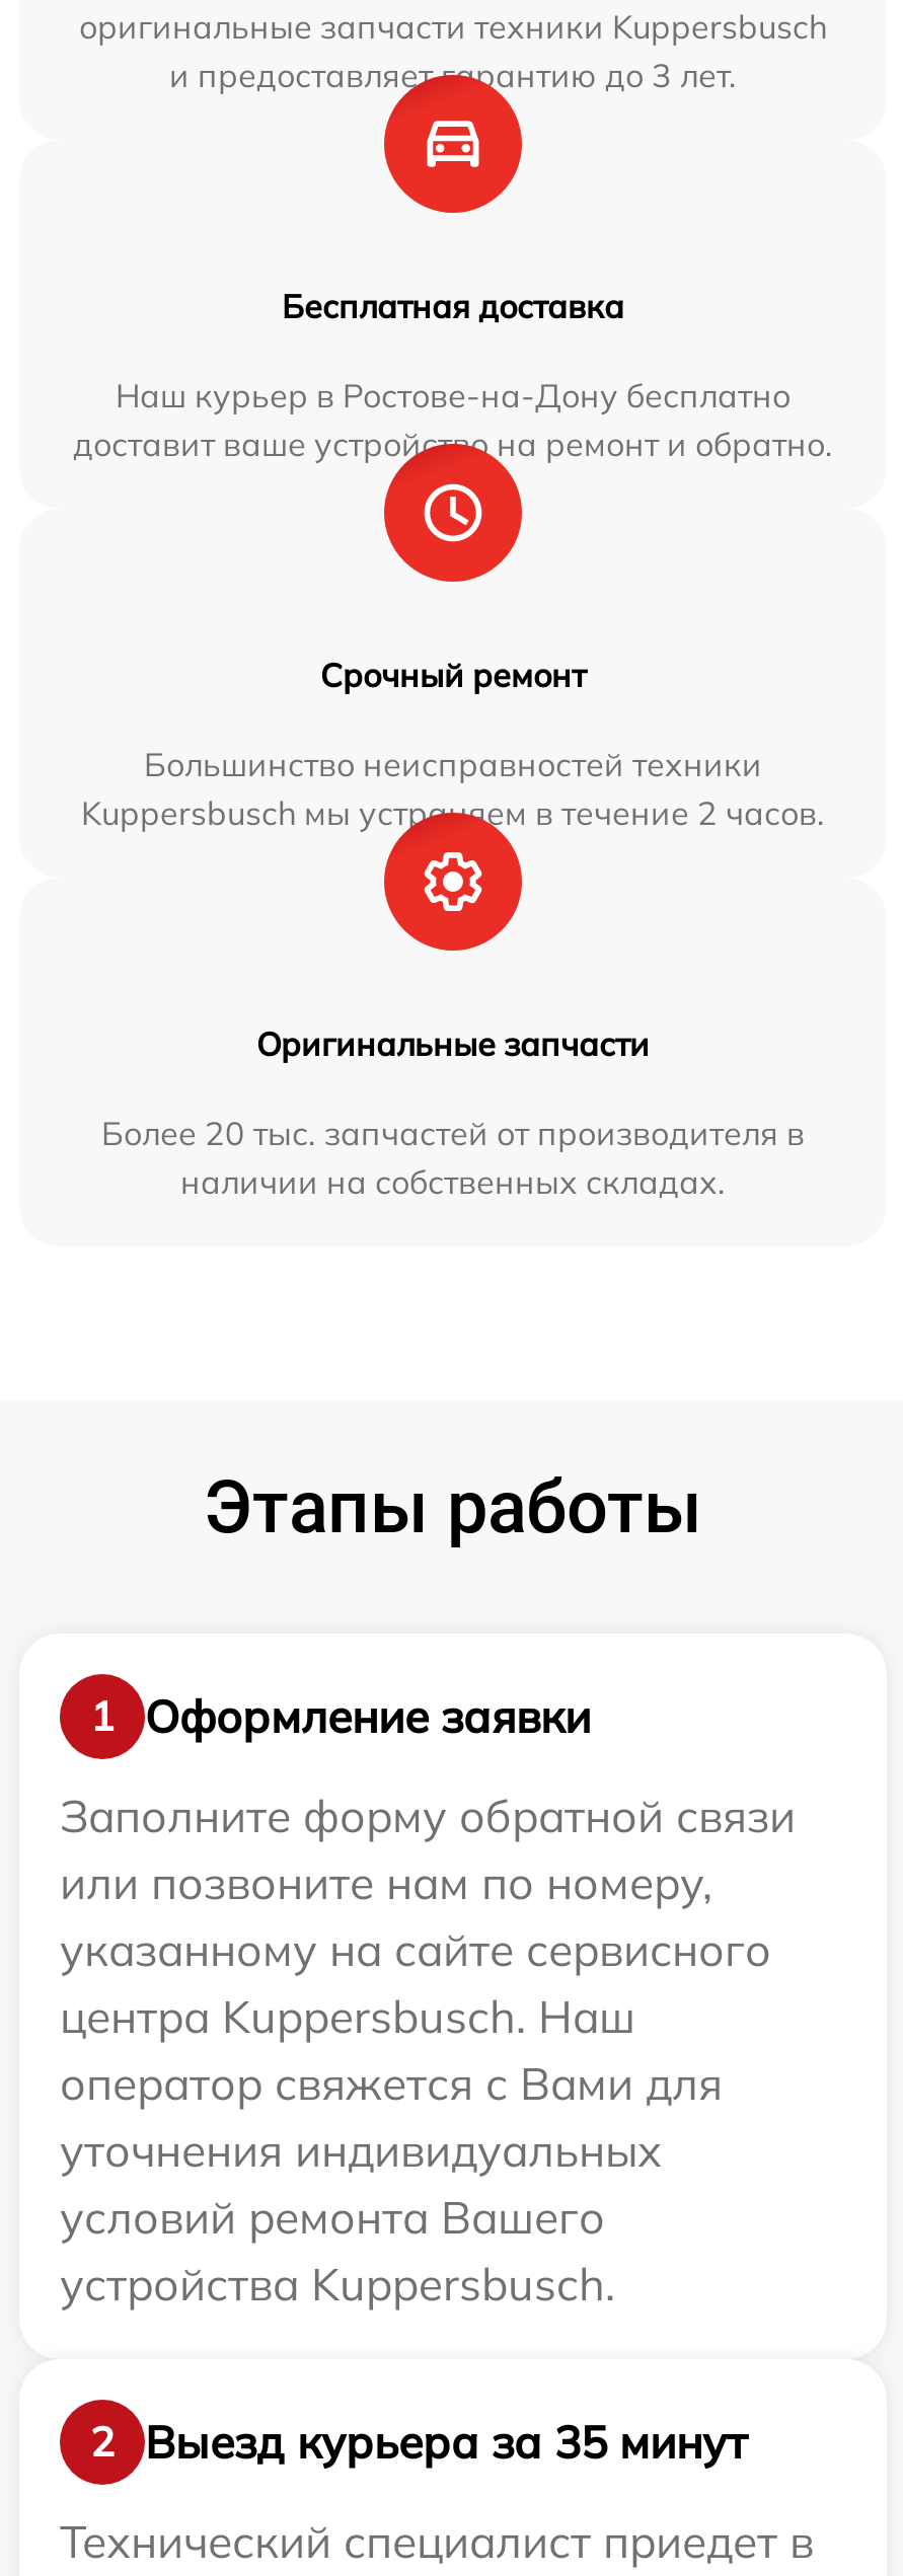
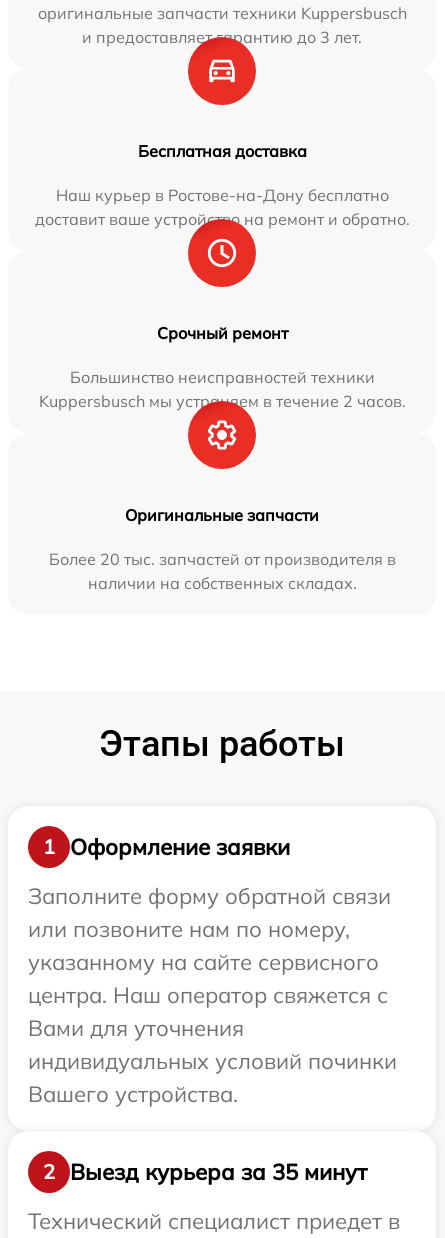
[60,1988,723,2313] центра Kuppersbusch. Наш | оператор свяжется с Вами для | уточнения индивидуальных | условий ремонта Вашего | устройства Kuppersbusch. -> [28,981,397,1108] центра. Наш оператор свяжется с | Вами для уточнения | индивидуальных условий починки | Вашего устройства.

